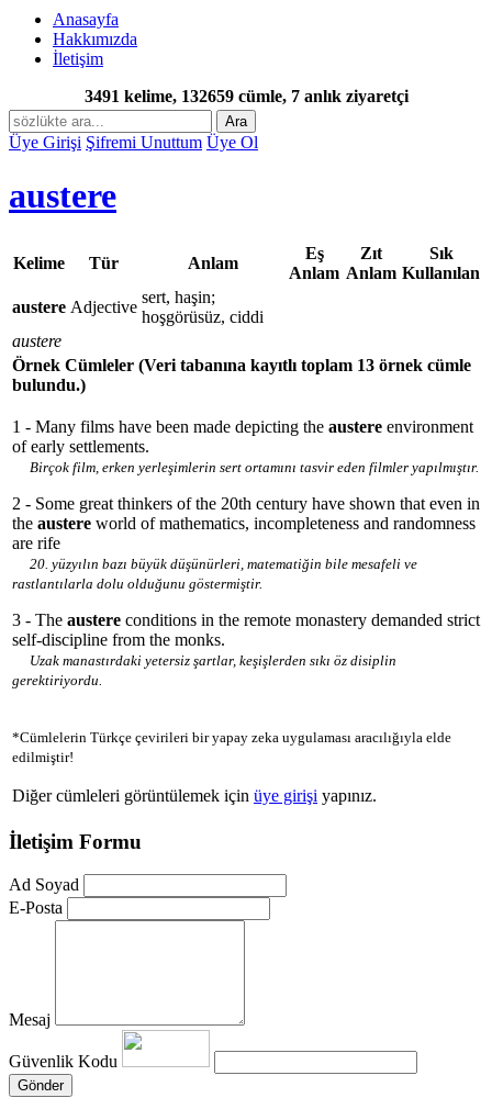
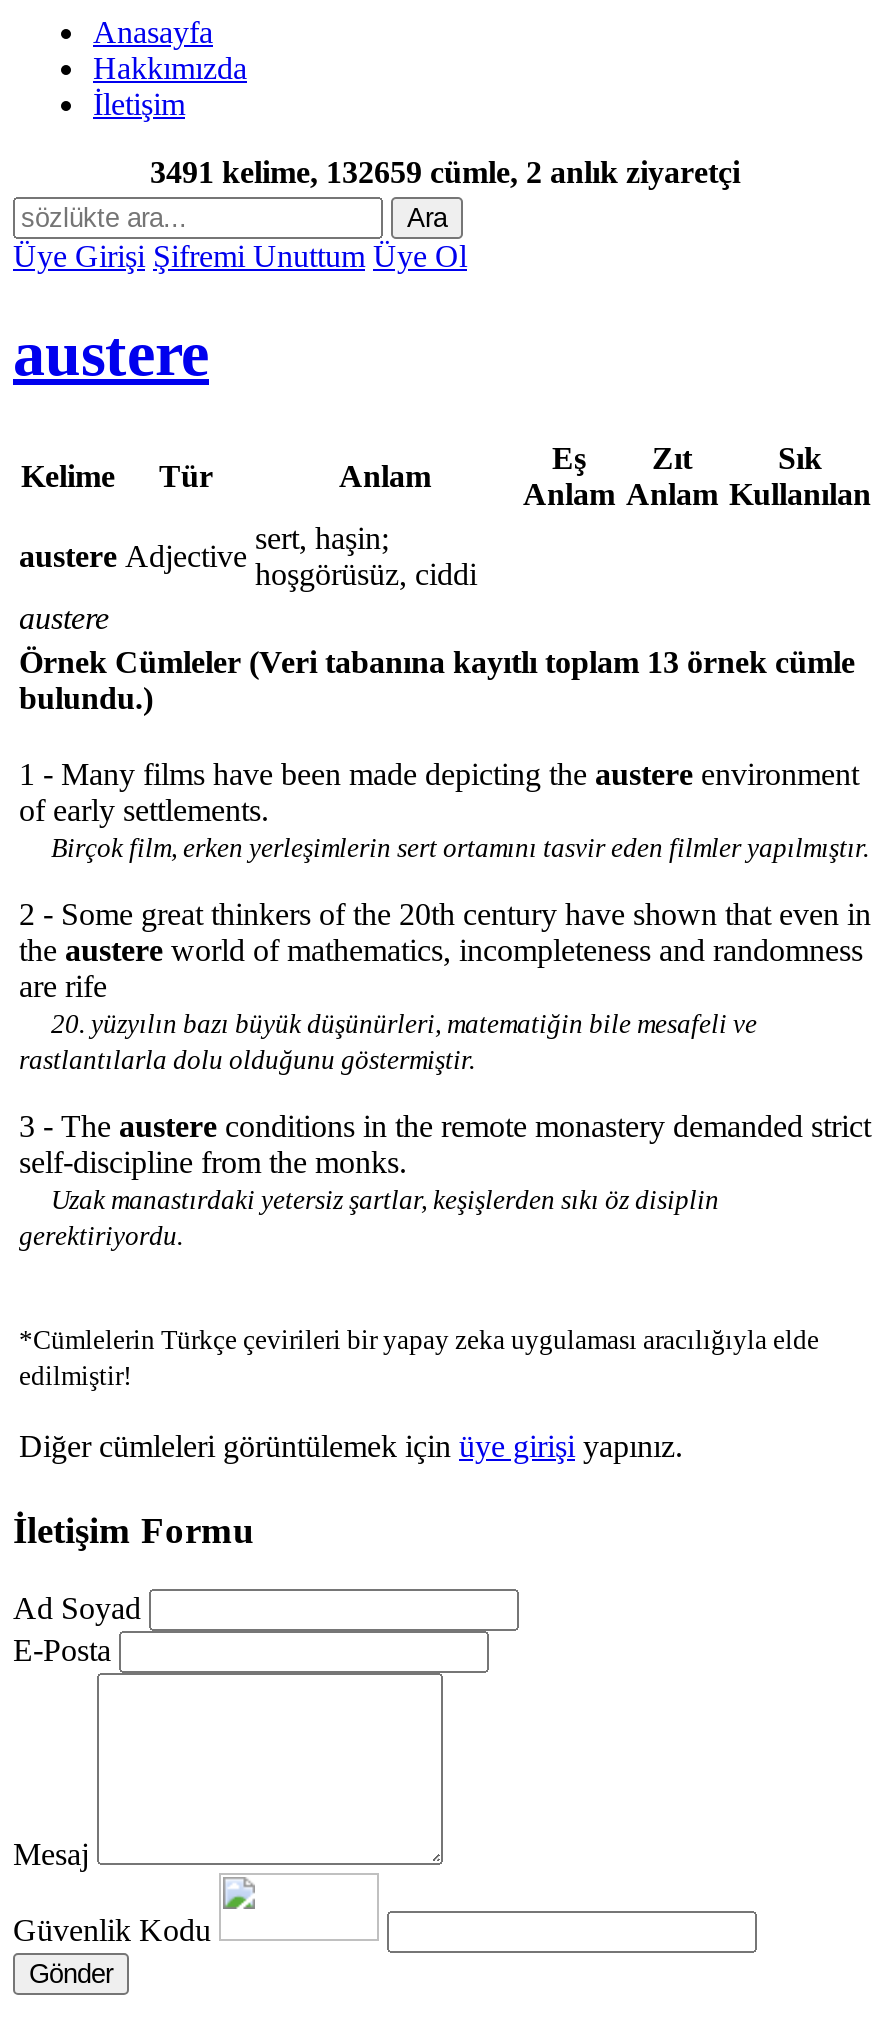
[84,87,408,105] 3491 kelime, 132659 cümle, 7 anlık ziyaretçi -> [150,155,740,189] 3491 kelime, 132659 cümle, 2 anlık ziyaretçi

